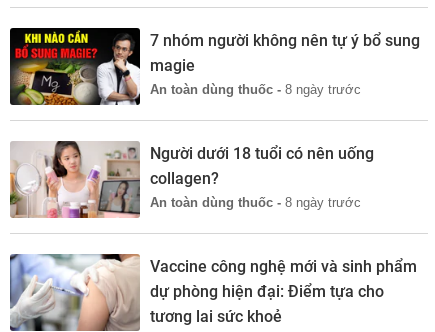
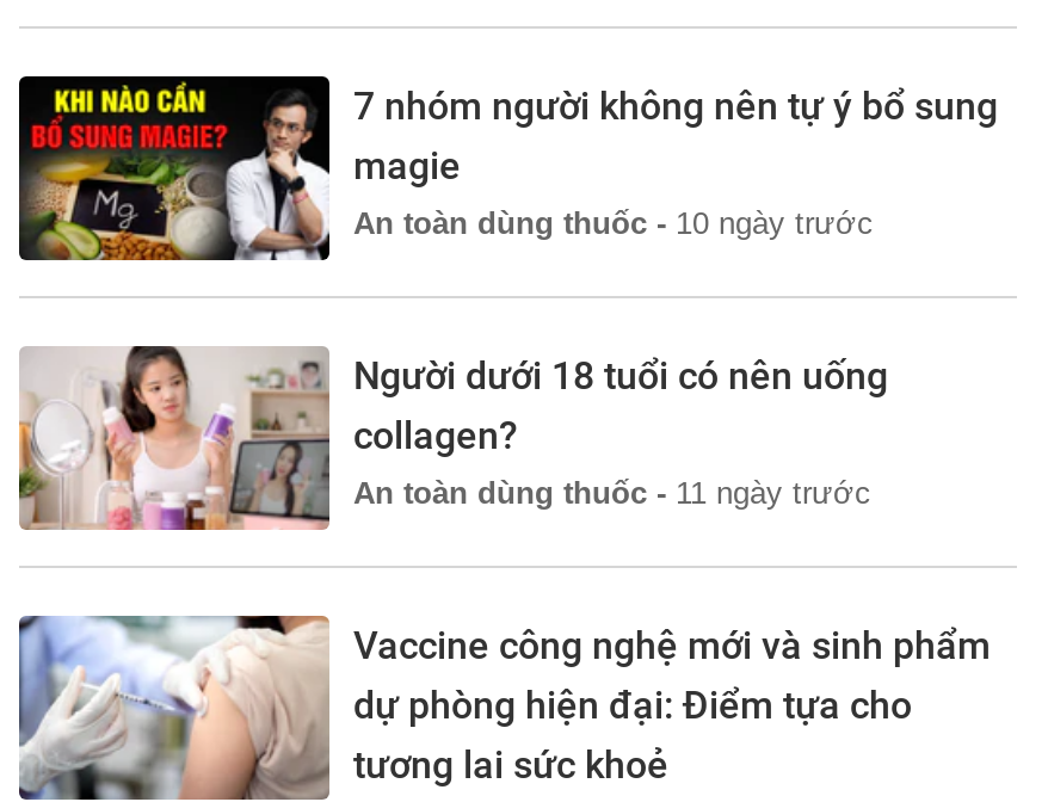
[150,82,361,97] An toàn dùng thuốc - 8 ngày trước -> [353,206,874,242] An toàn dùng thuốc - 10 ngày trước
[150,195,361,210] An toàn dùng thuốc - 8 ngày trước -> [353,476,871,512] An toàn dùng thuốc - 11 ngày trước

